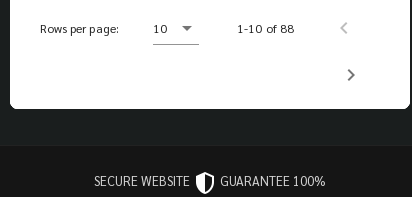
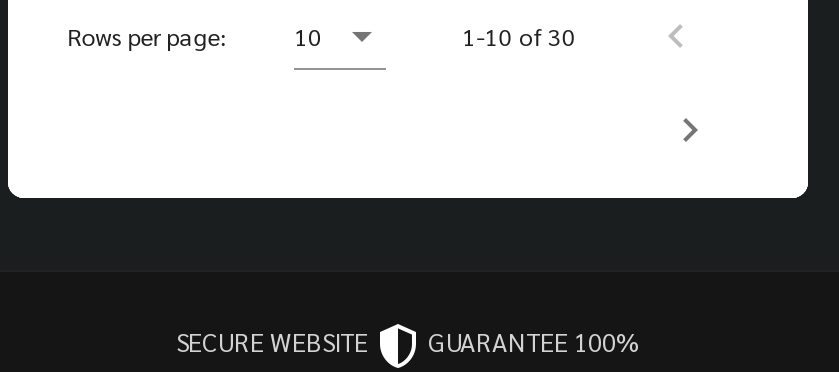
[237,20,294,36] 1-10 of 88 -> [462,20,576,52] 1-10 of 30

